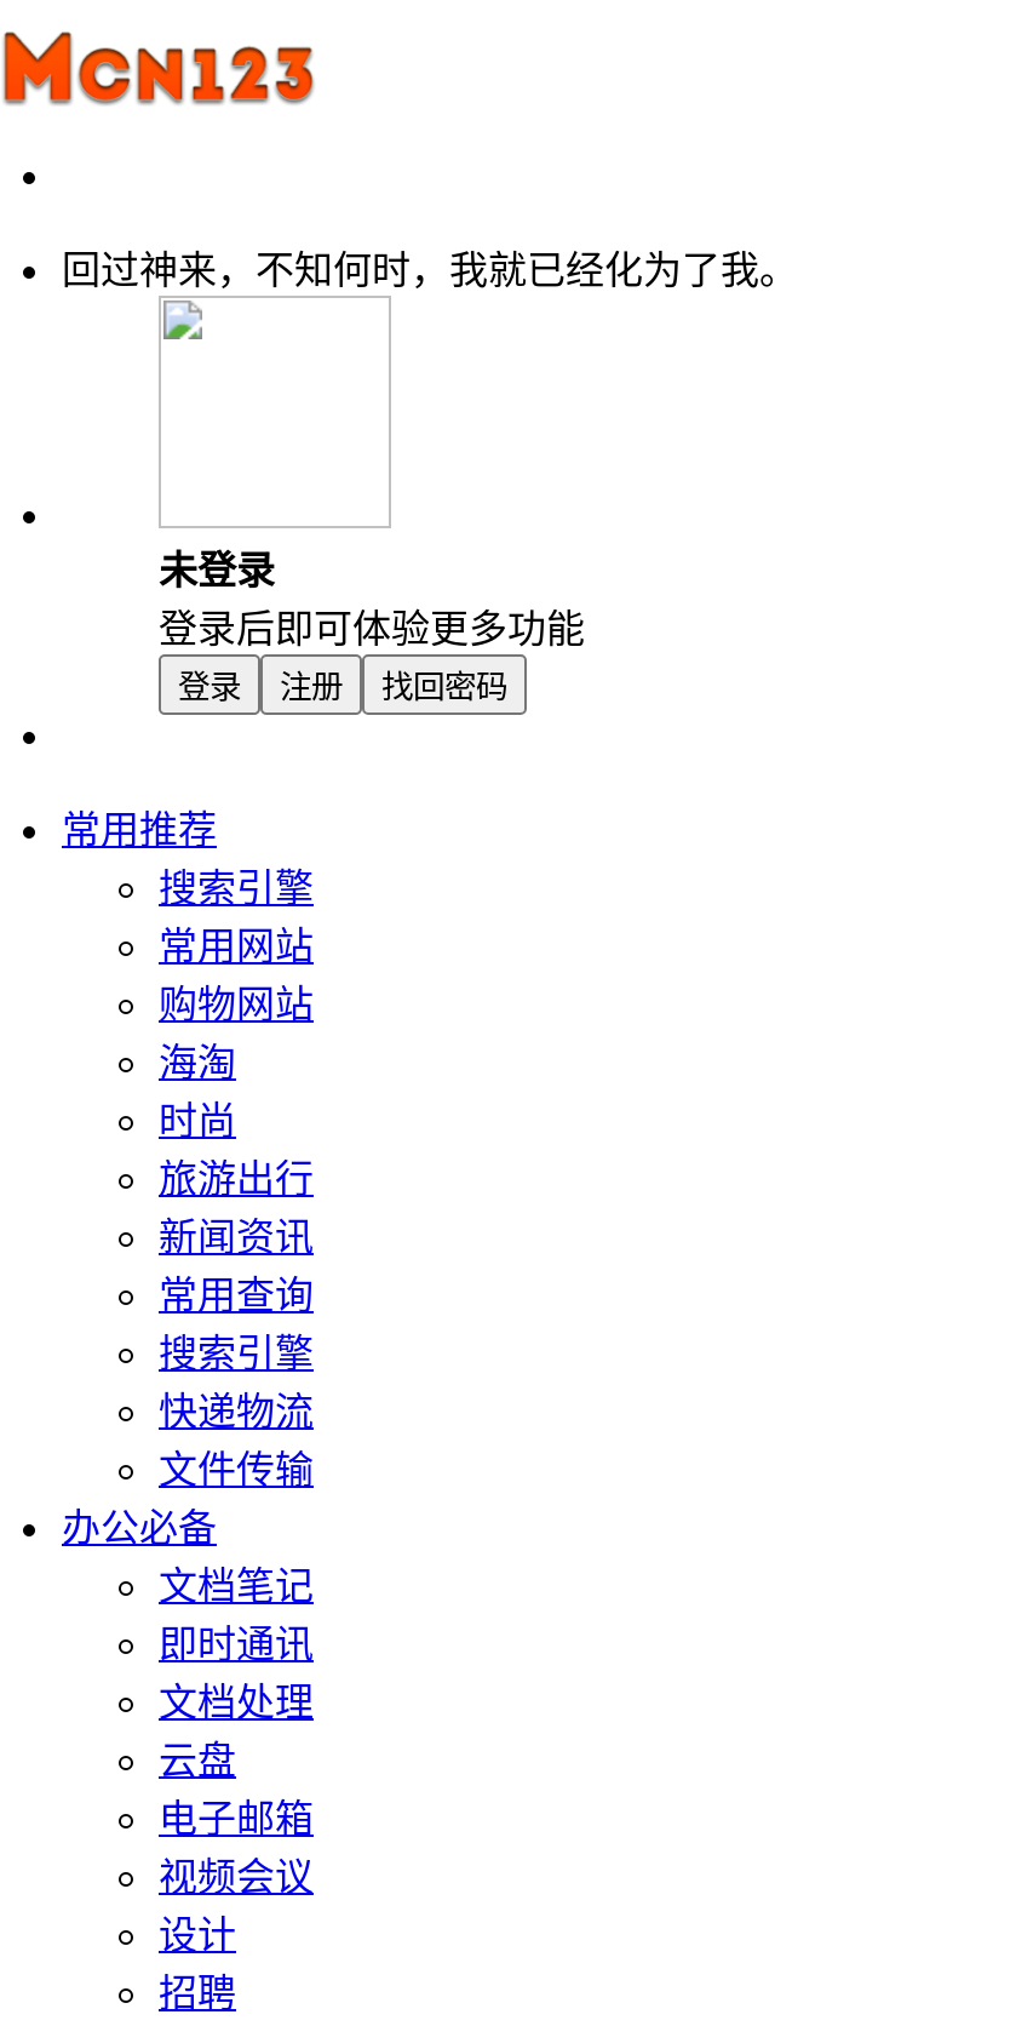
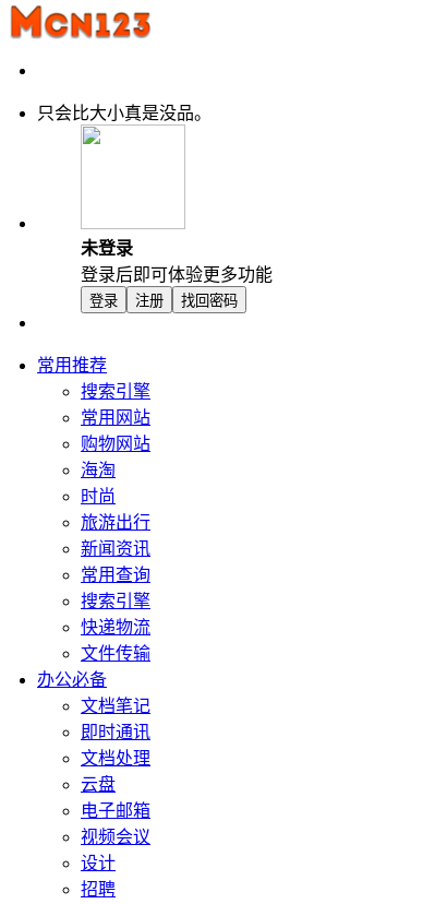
[62,250,798,291] 回过神来，不知何时，我就已经化为了我。 -> [37,104,212,122] 只会比大小真是没品。

